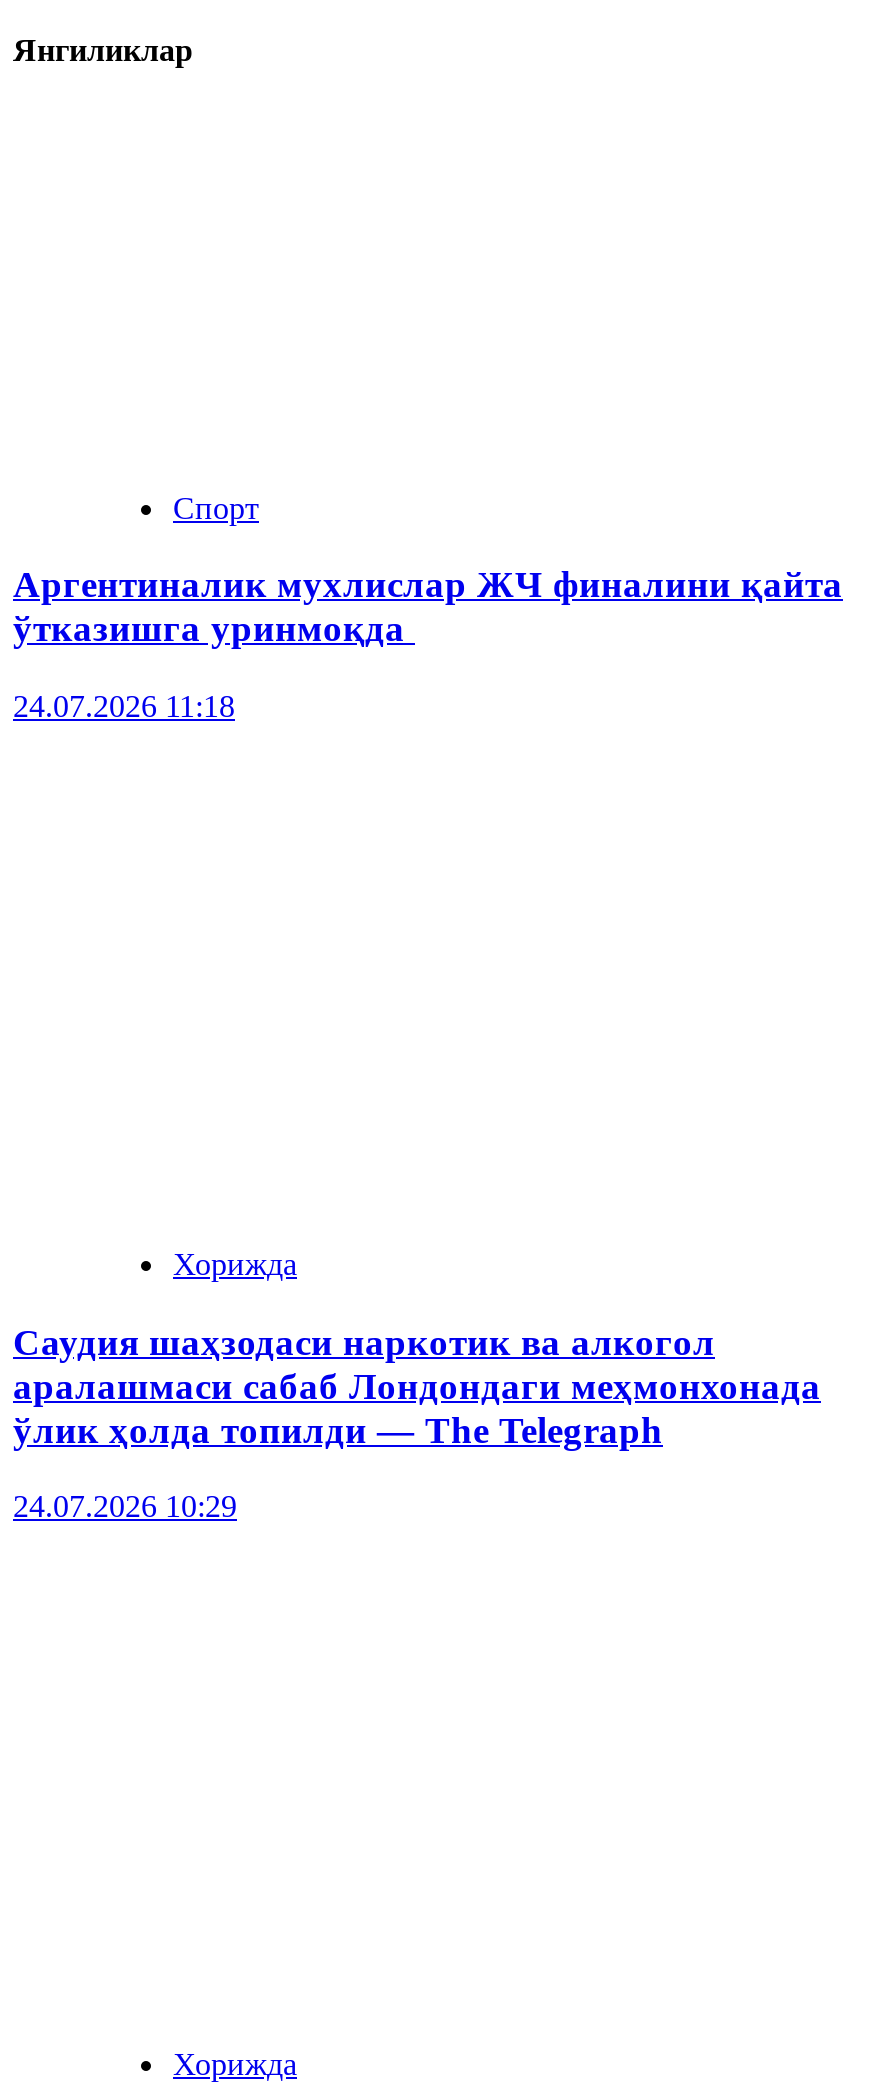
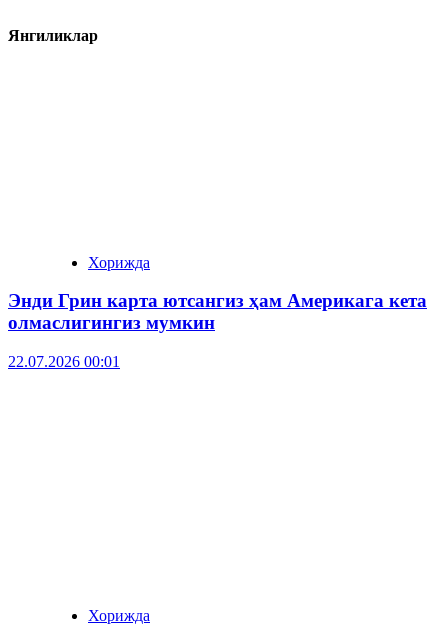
[13,490,843,723] Спорт | Аргентиналик мухлислар ЖЧ финалини қайта | ўтказишга уринмоқда | 24.07.2026 11:18 -> none
[13,1320,821,1450] Саудия шаҳзодаси наркотик ва алкогол | аралашмаси сабаб Лондондаги меҳмонхонада | ўлик ҳолда топилди — The Telegraph -> [8,290,427,333] Энди Грин карта ютсангиз ҳам Америкага кета | олмаслигингиз мумкин
[13,1490,237,1524] 24.07.2026 10:29 -> [8,353,120,370] 22.07.2026 00:01

